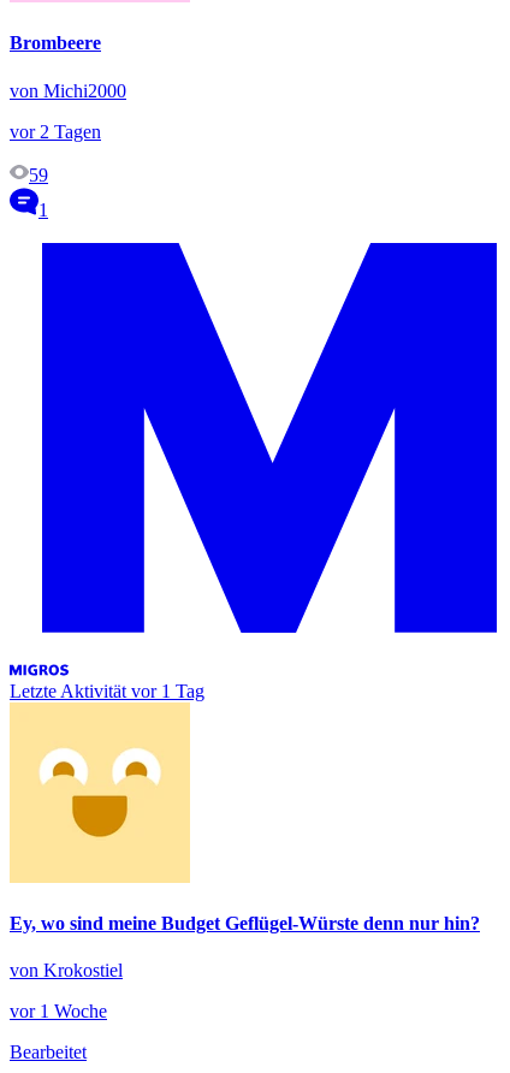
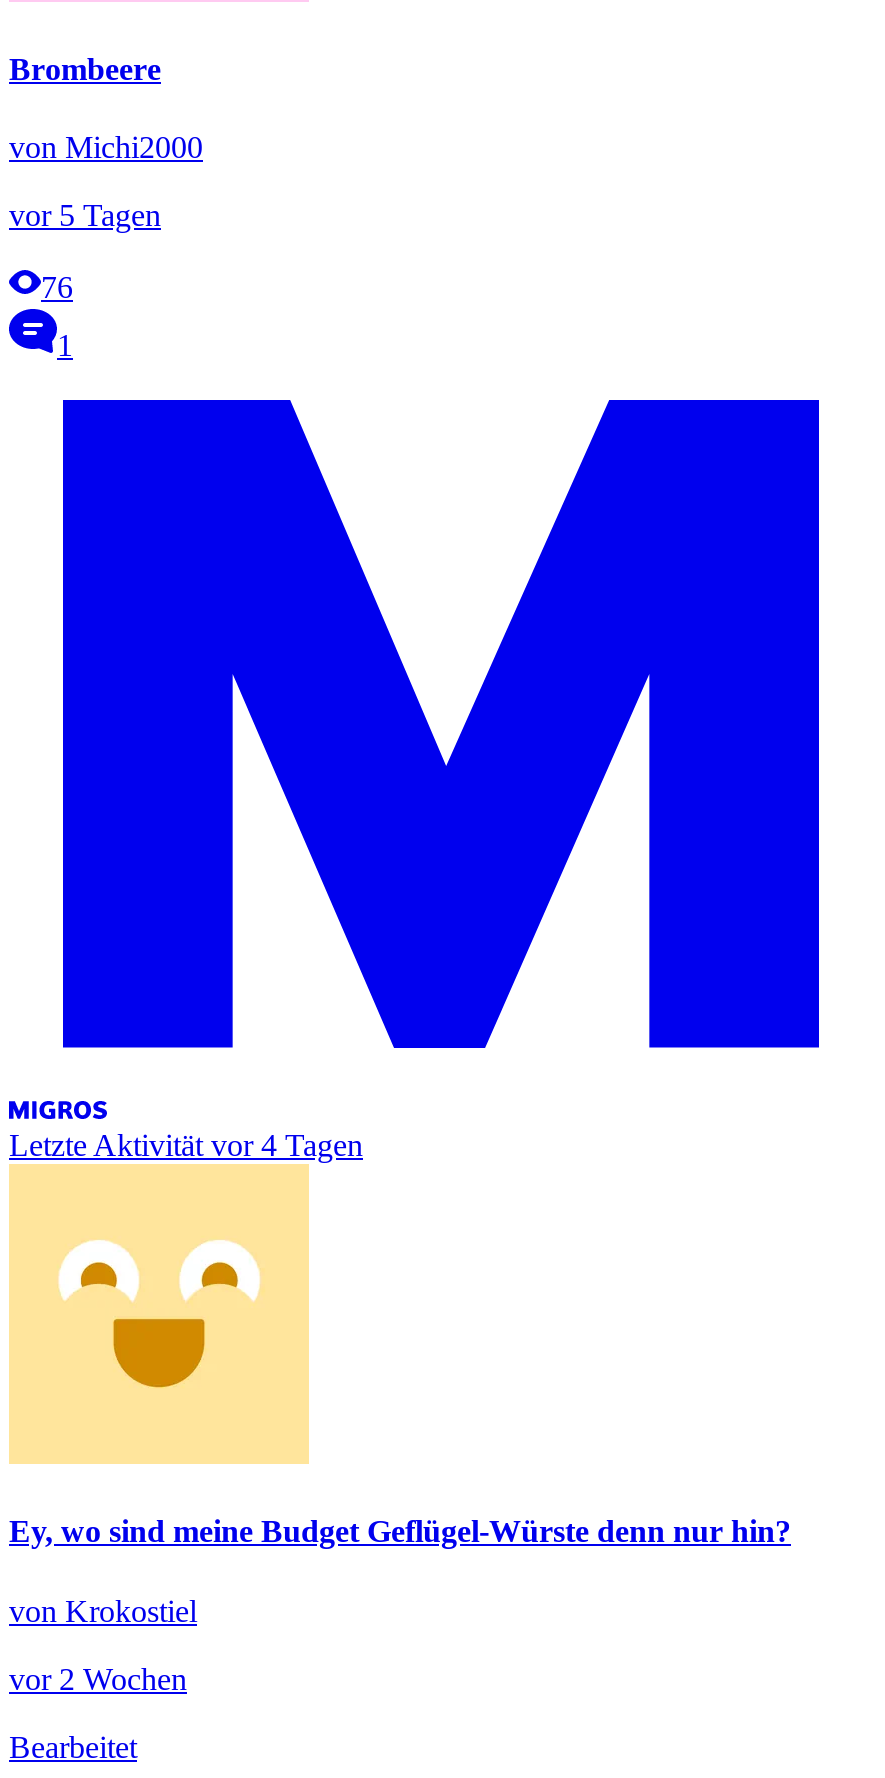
[10,121,101,142] vor 2 Tagen -> [9,198,161,232] vor 5 Tagen
[29,164,48,185] 59 -> [41,270,73,304] 76
[10,680,204,701] Letzte Aktivität vor 1 Tag -> [9,1128,363,1162] Letzte Aktivität vor 4 Tagen
[10,1001,107,1022] vor 1 Woche -> [9,1661,187,1695] vor 2 Wochen

